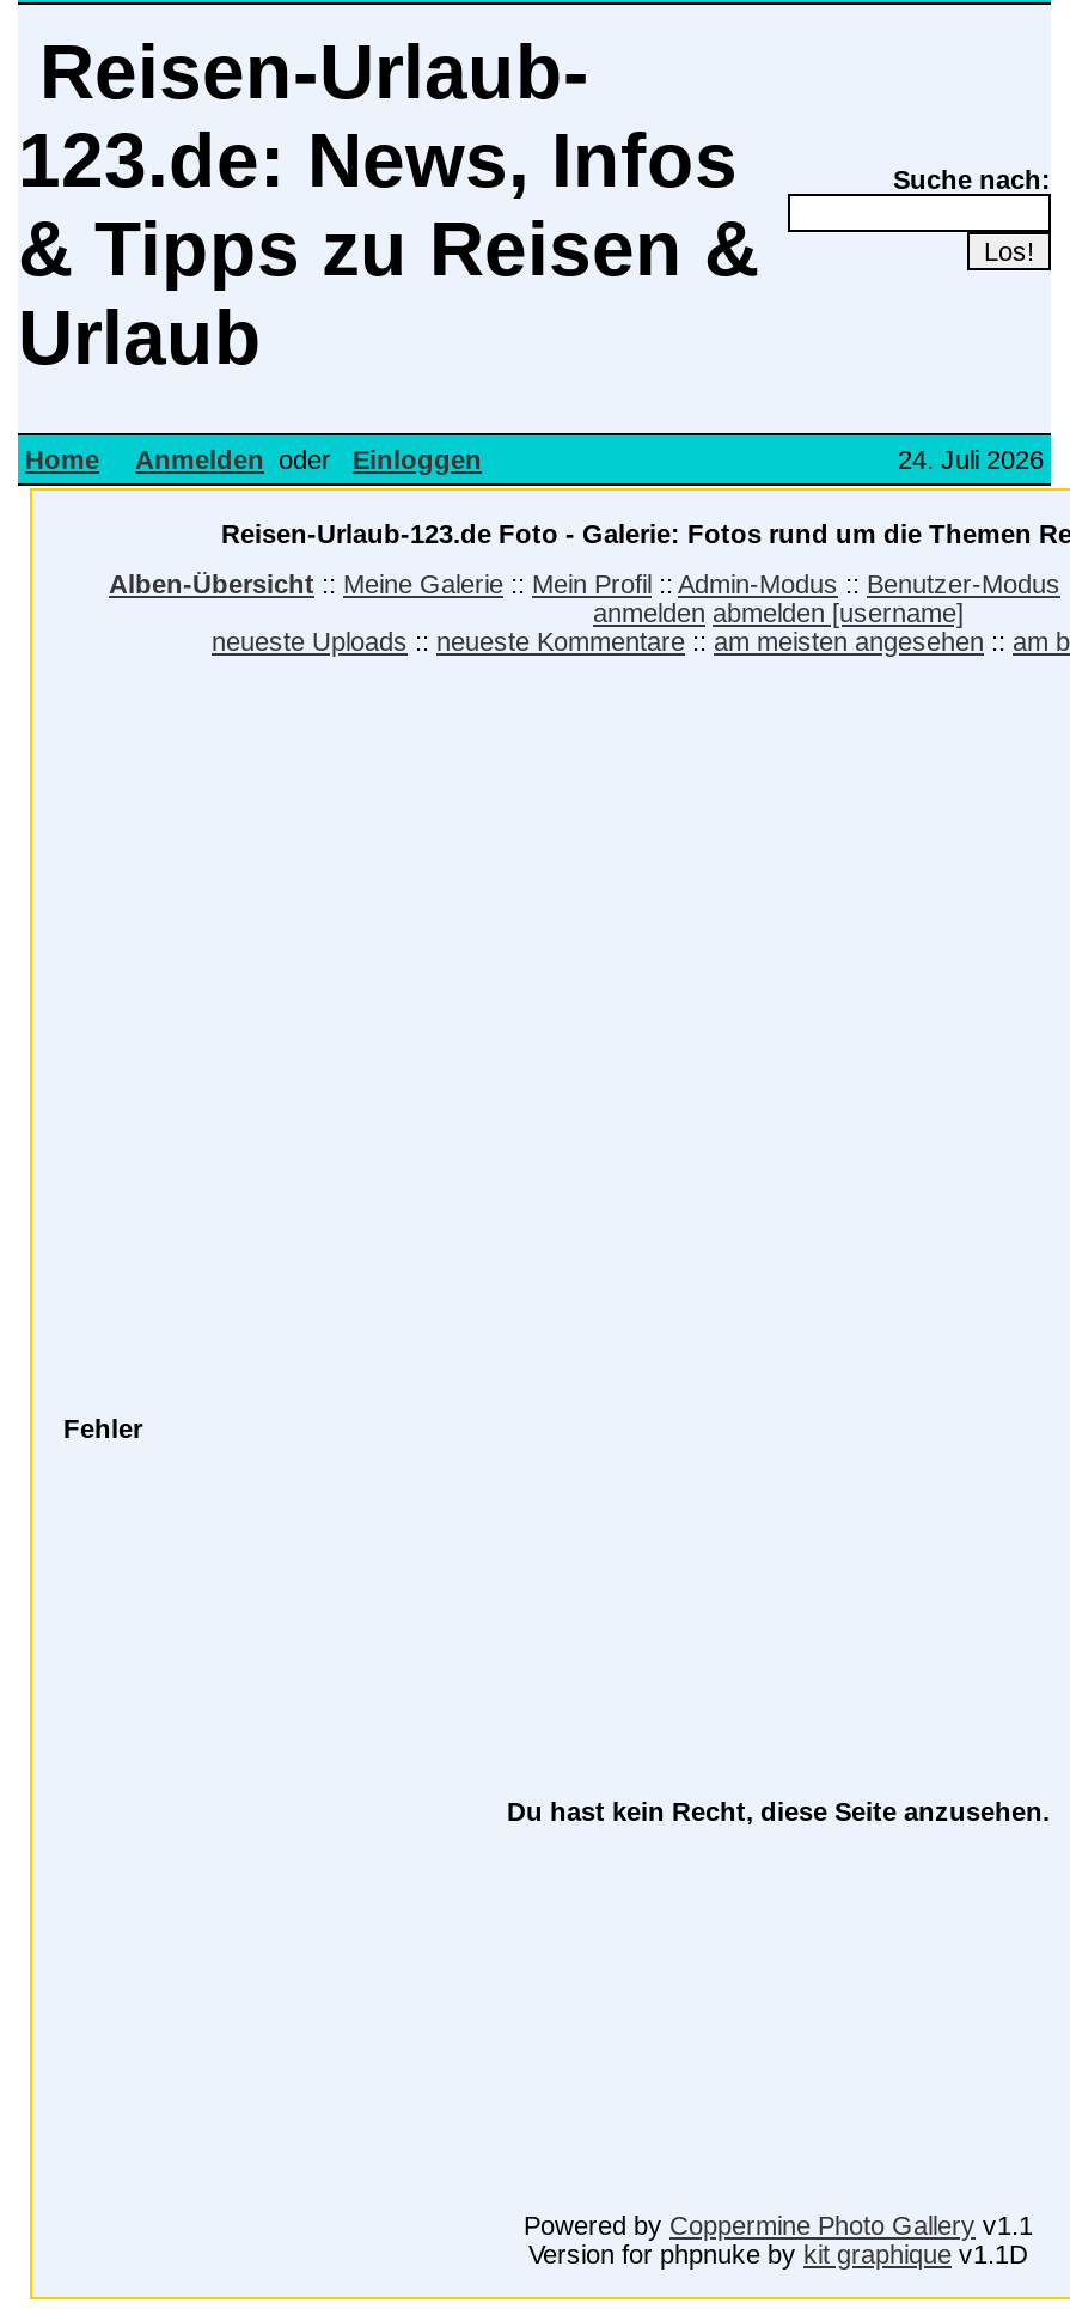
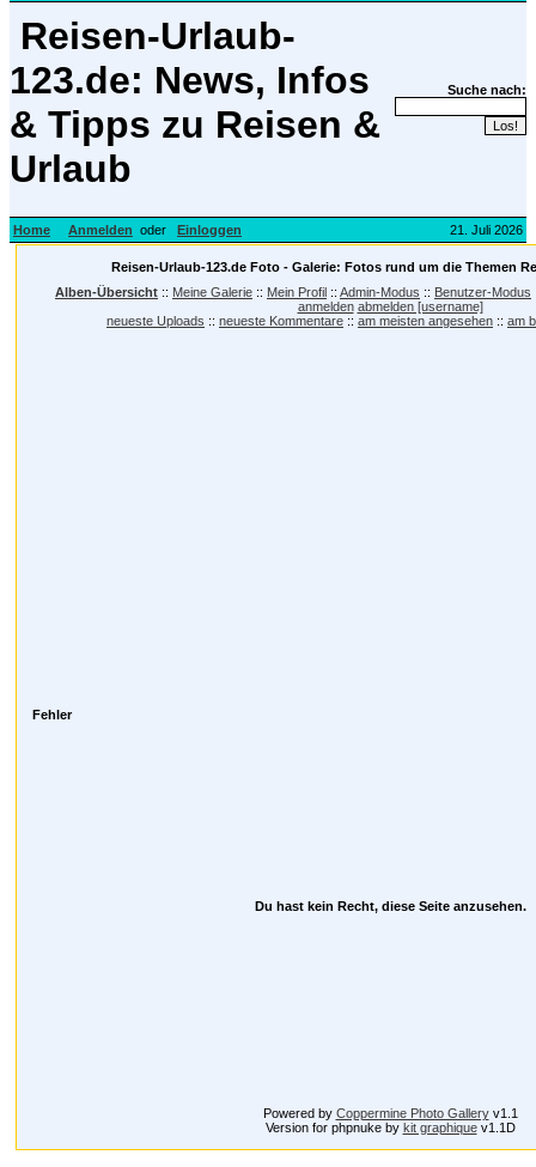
[898,445,1044,474] 24. Juli 2026 -> [450,223,523,237] 21. Juli 2026

